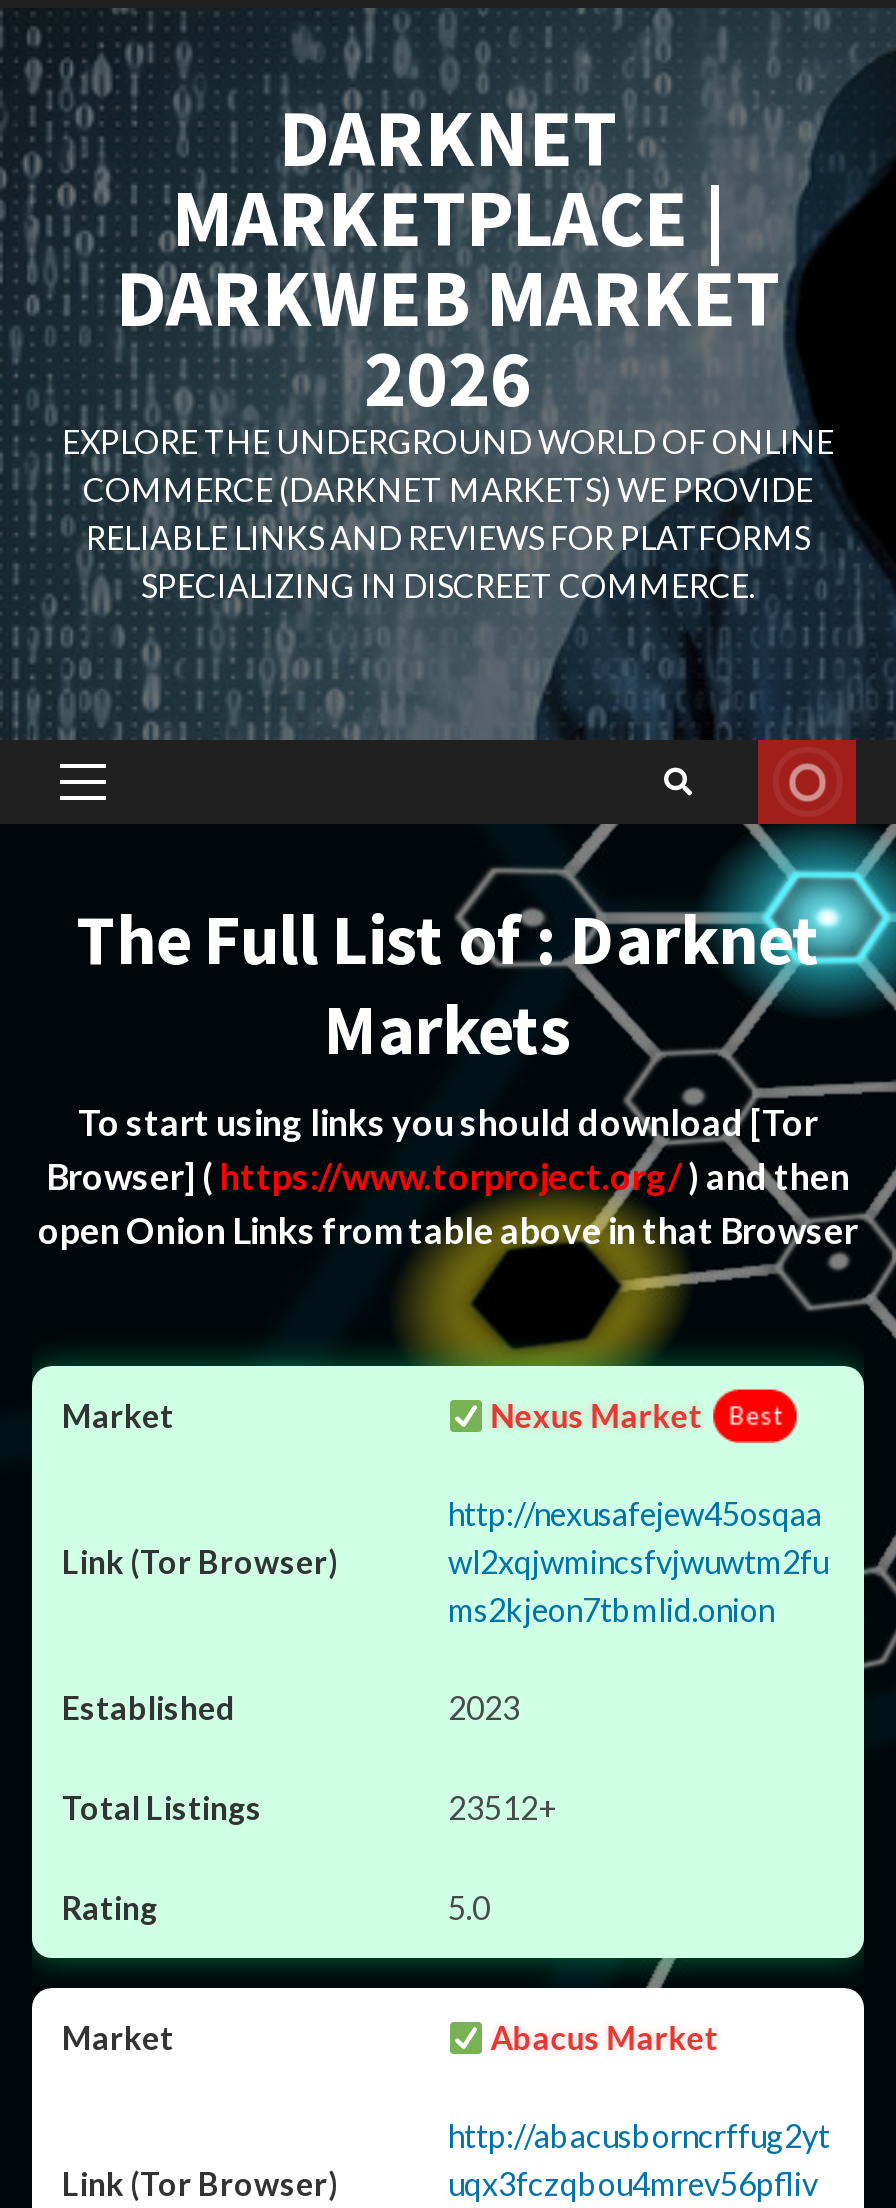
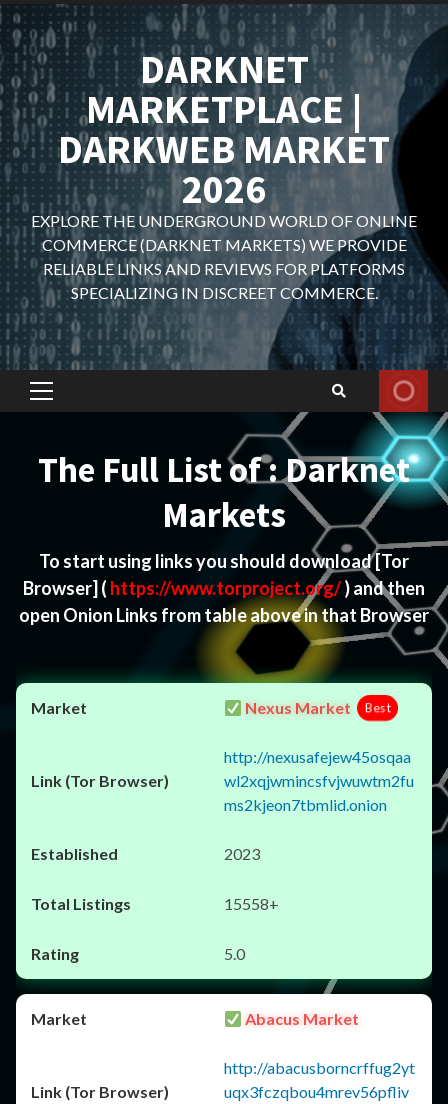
[448,1788,558,1826] 23512+ -> [224,894,279,913] 15558+

